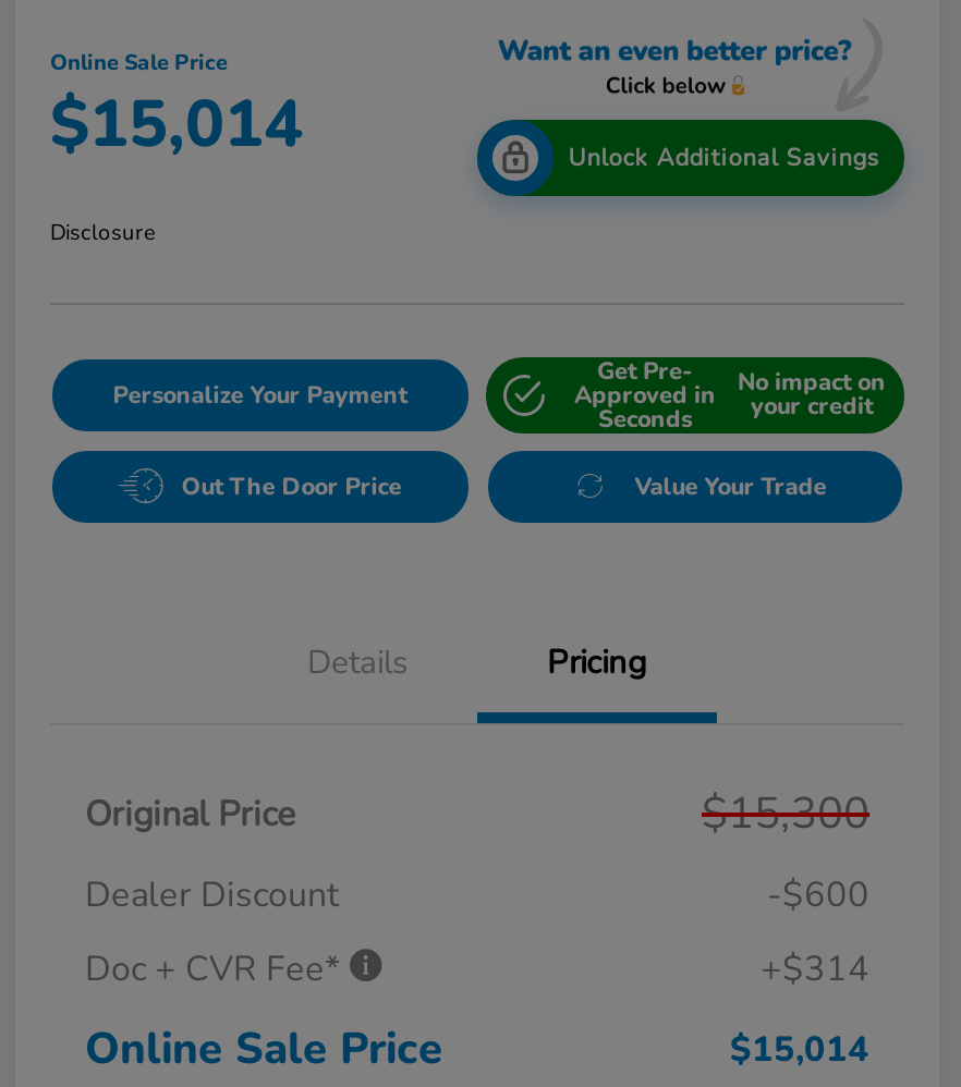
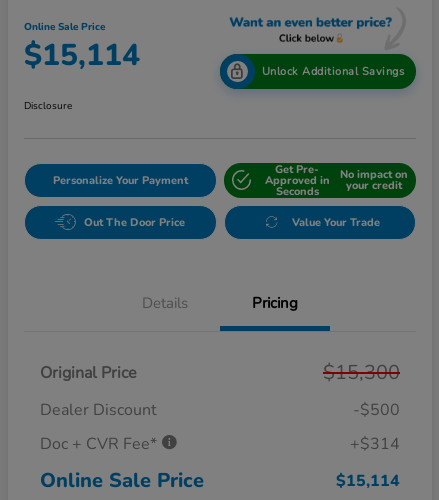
[50,79,303,168] $15,014 -> [24,35,140,76] $15,114
[767,870,869,918] -$600 -> [353,399,400,421] -$500
[730,1025,869,1073] $15,014 -> [336,470,400,492] $15,114

